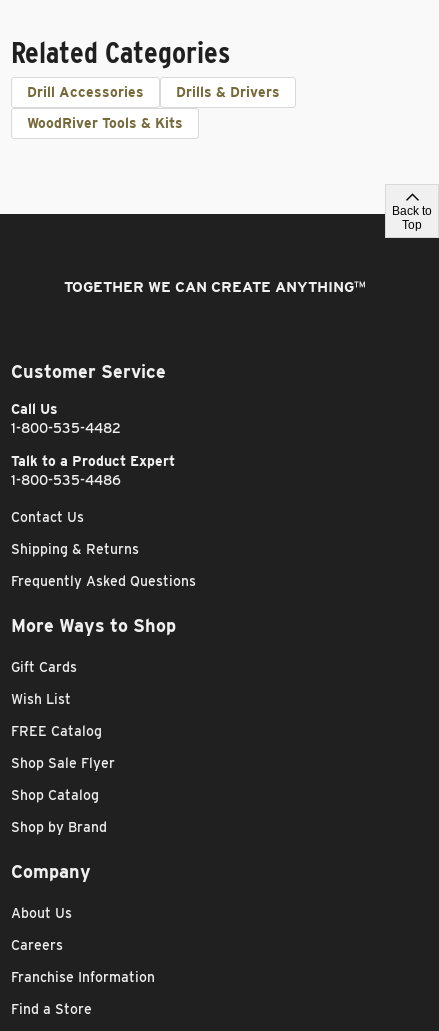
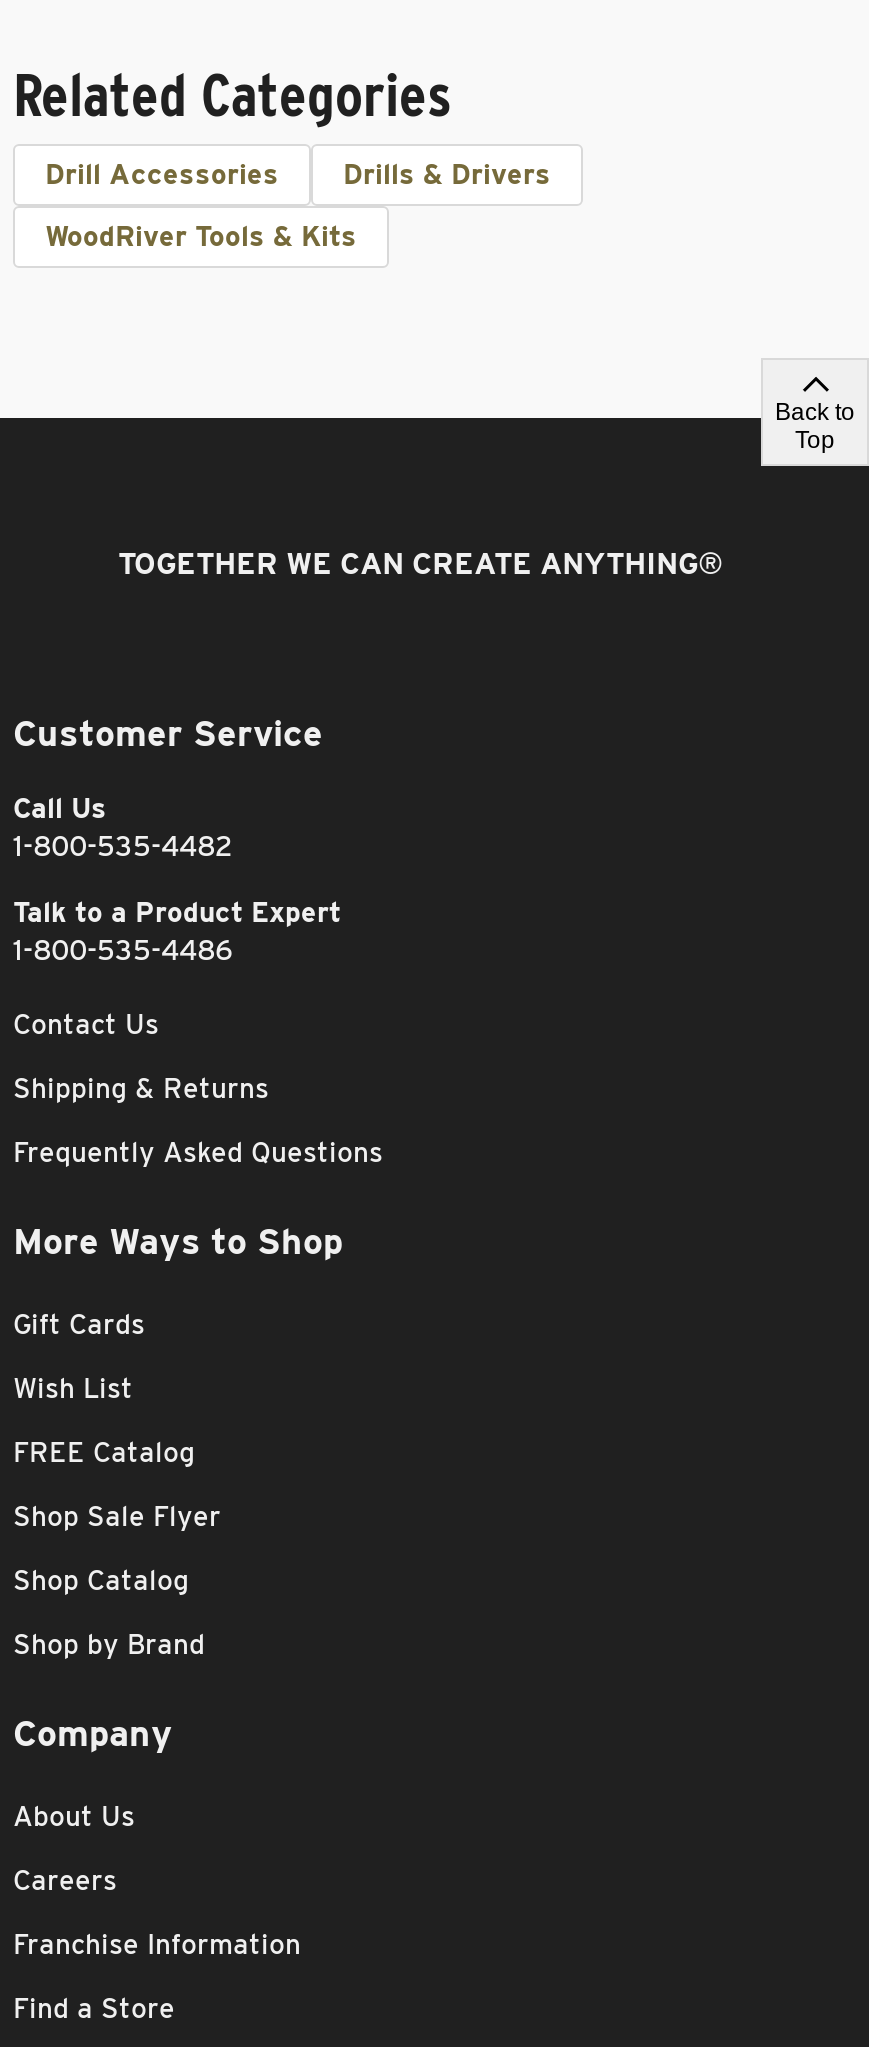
[64,278,366,296] TOGETHER WE CAN CREATE ANYTHING™ -> [118,547,724,583] TOGETHER WE CAN CREATE ANYTHING®

